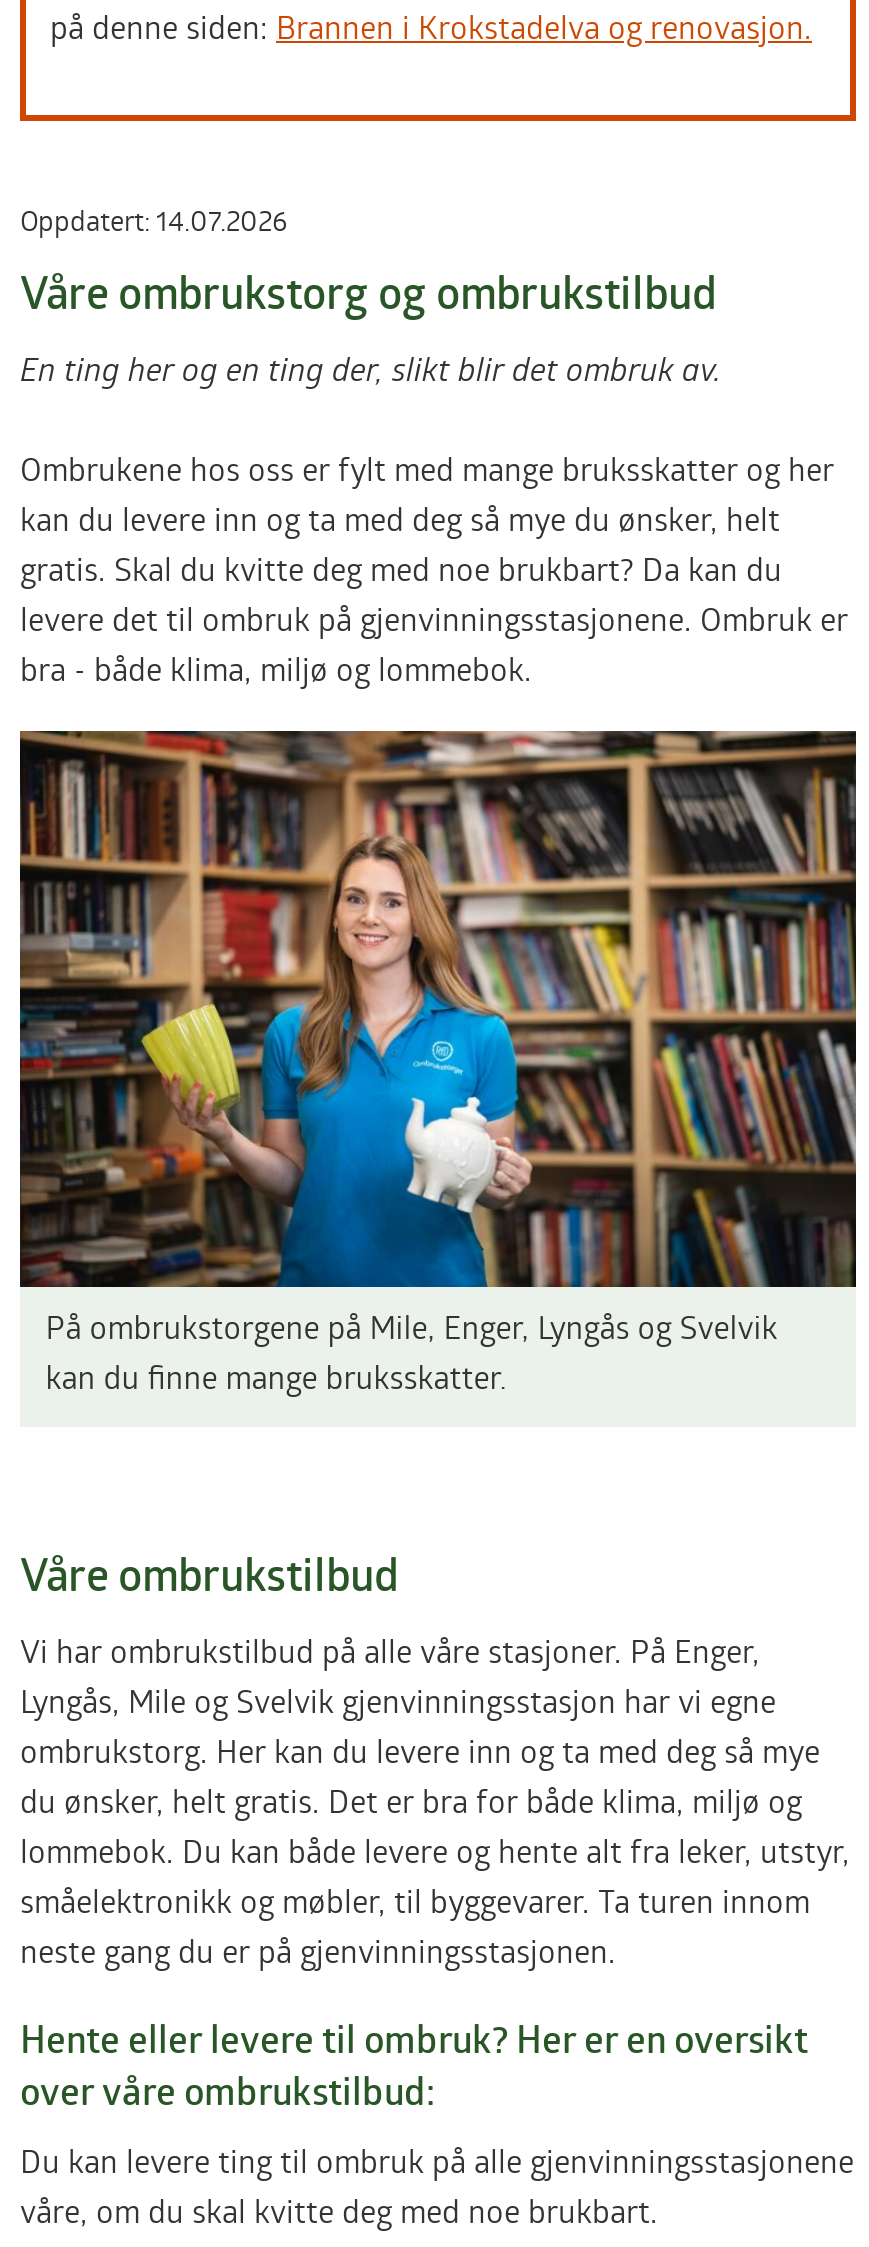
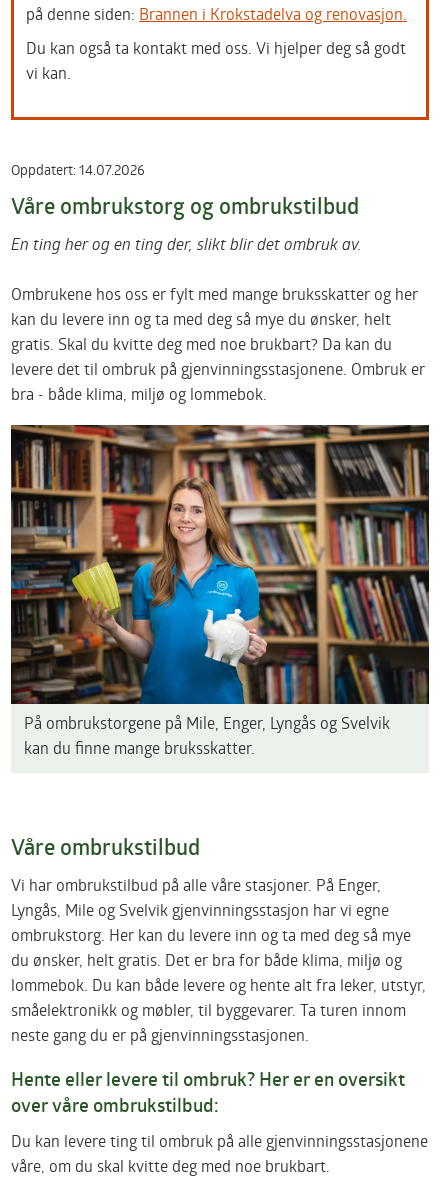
none -> [26,37,406,83] Du kan også ta kontakt med oss. Vi hjelper deg så godt | vi kan.

